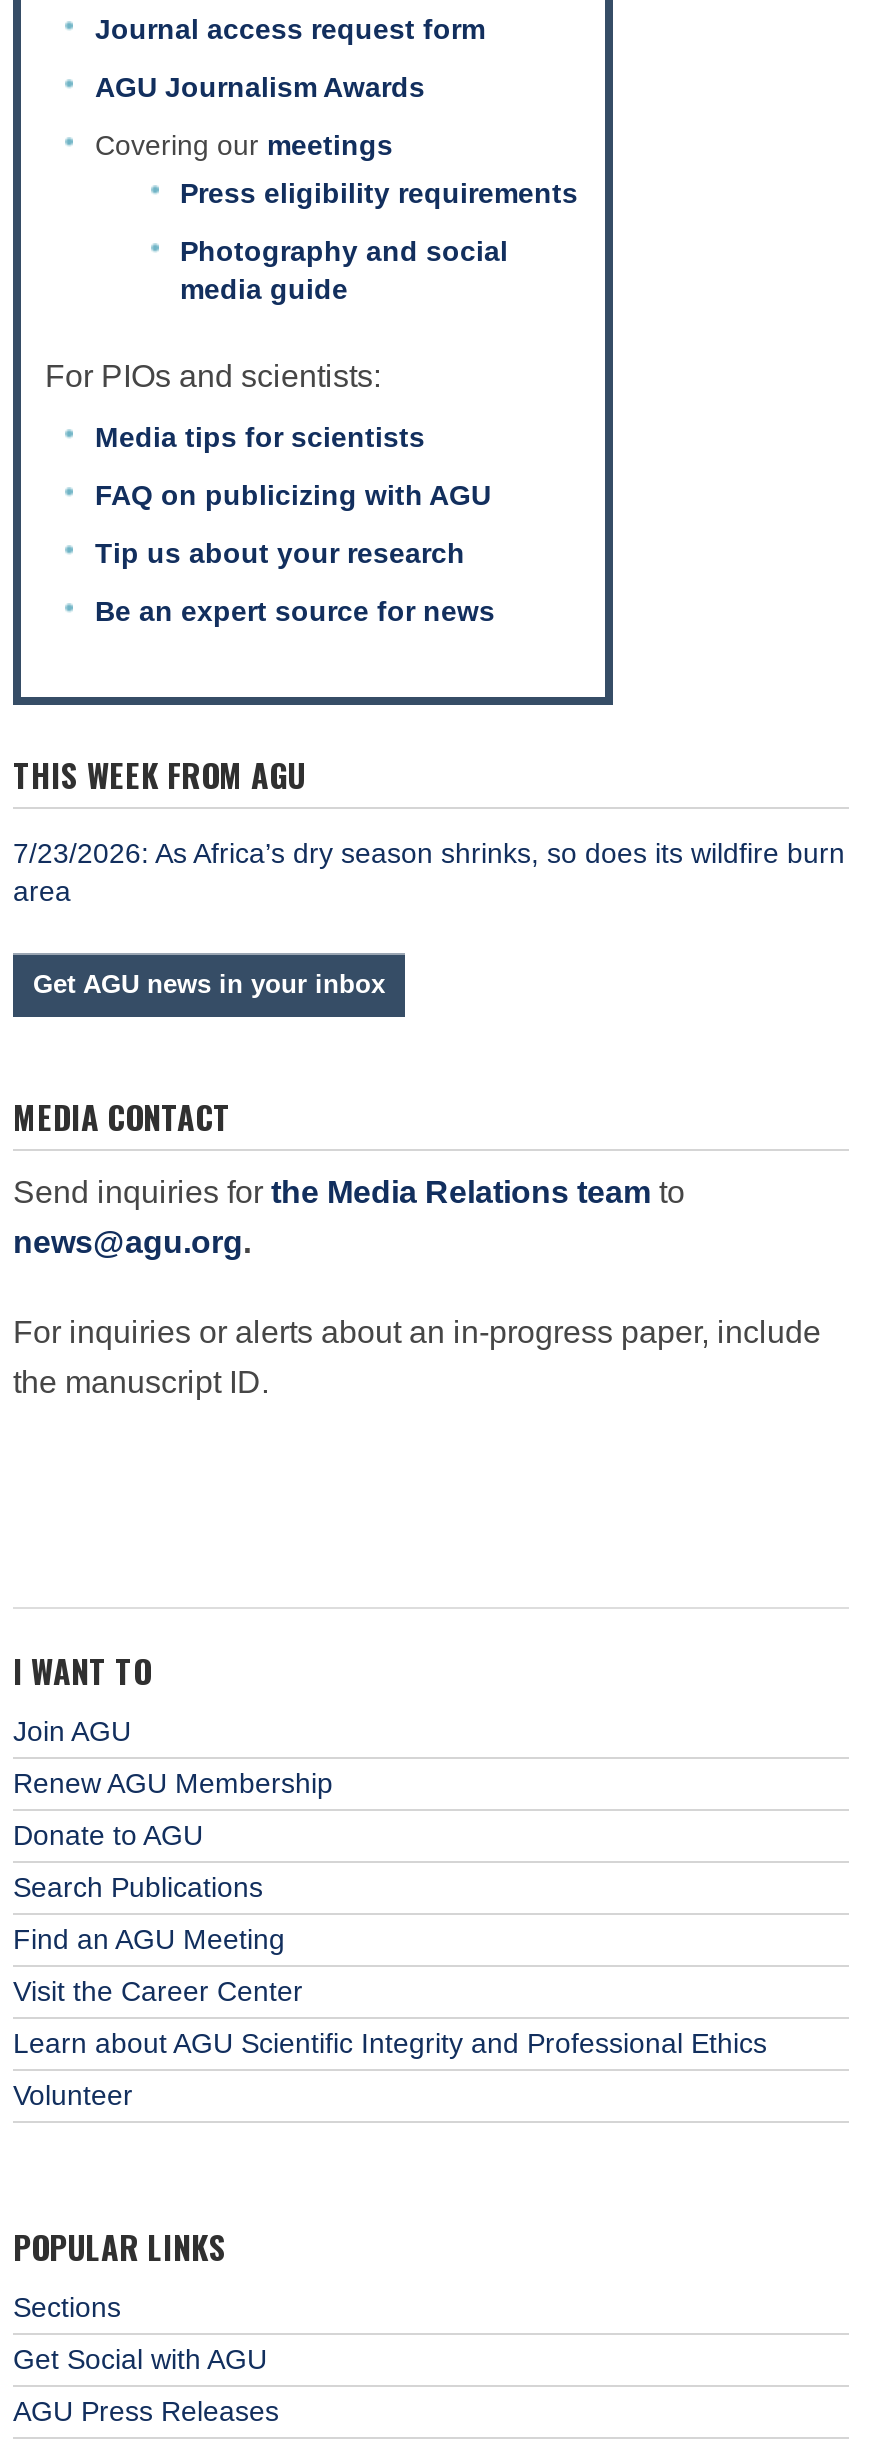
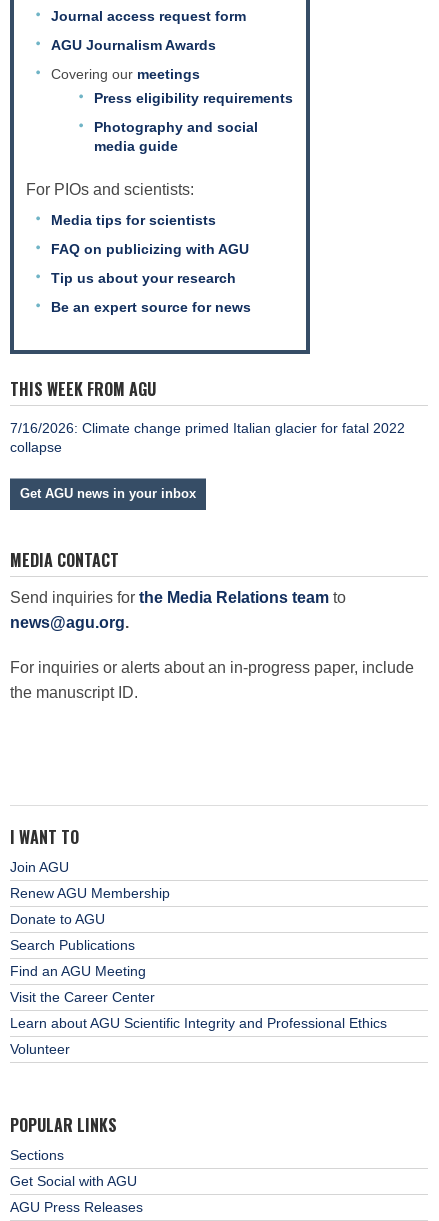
[13,836,845,906] 7/23/2026: As Africa’s dry season shrinks, so does its wildfire burn | area -> [10,419,405,454] 7/16/2026: Climate change primed Italian glacier for fatal 2022 | collapse

